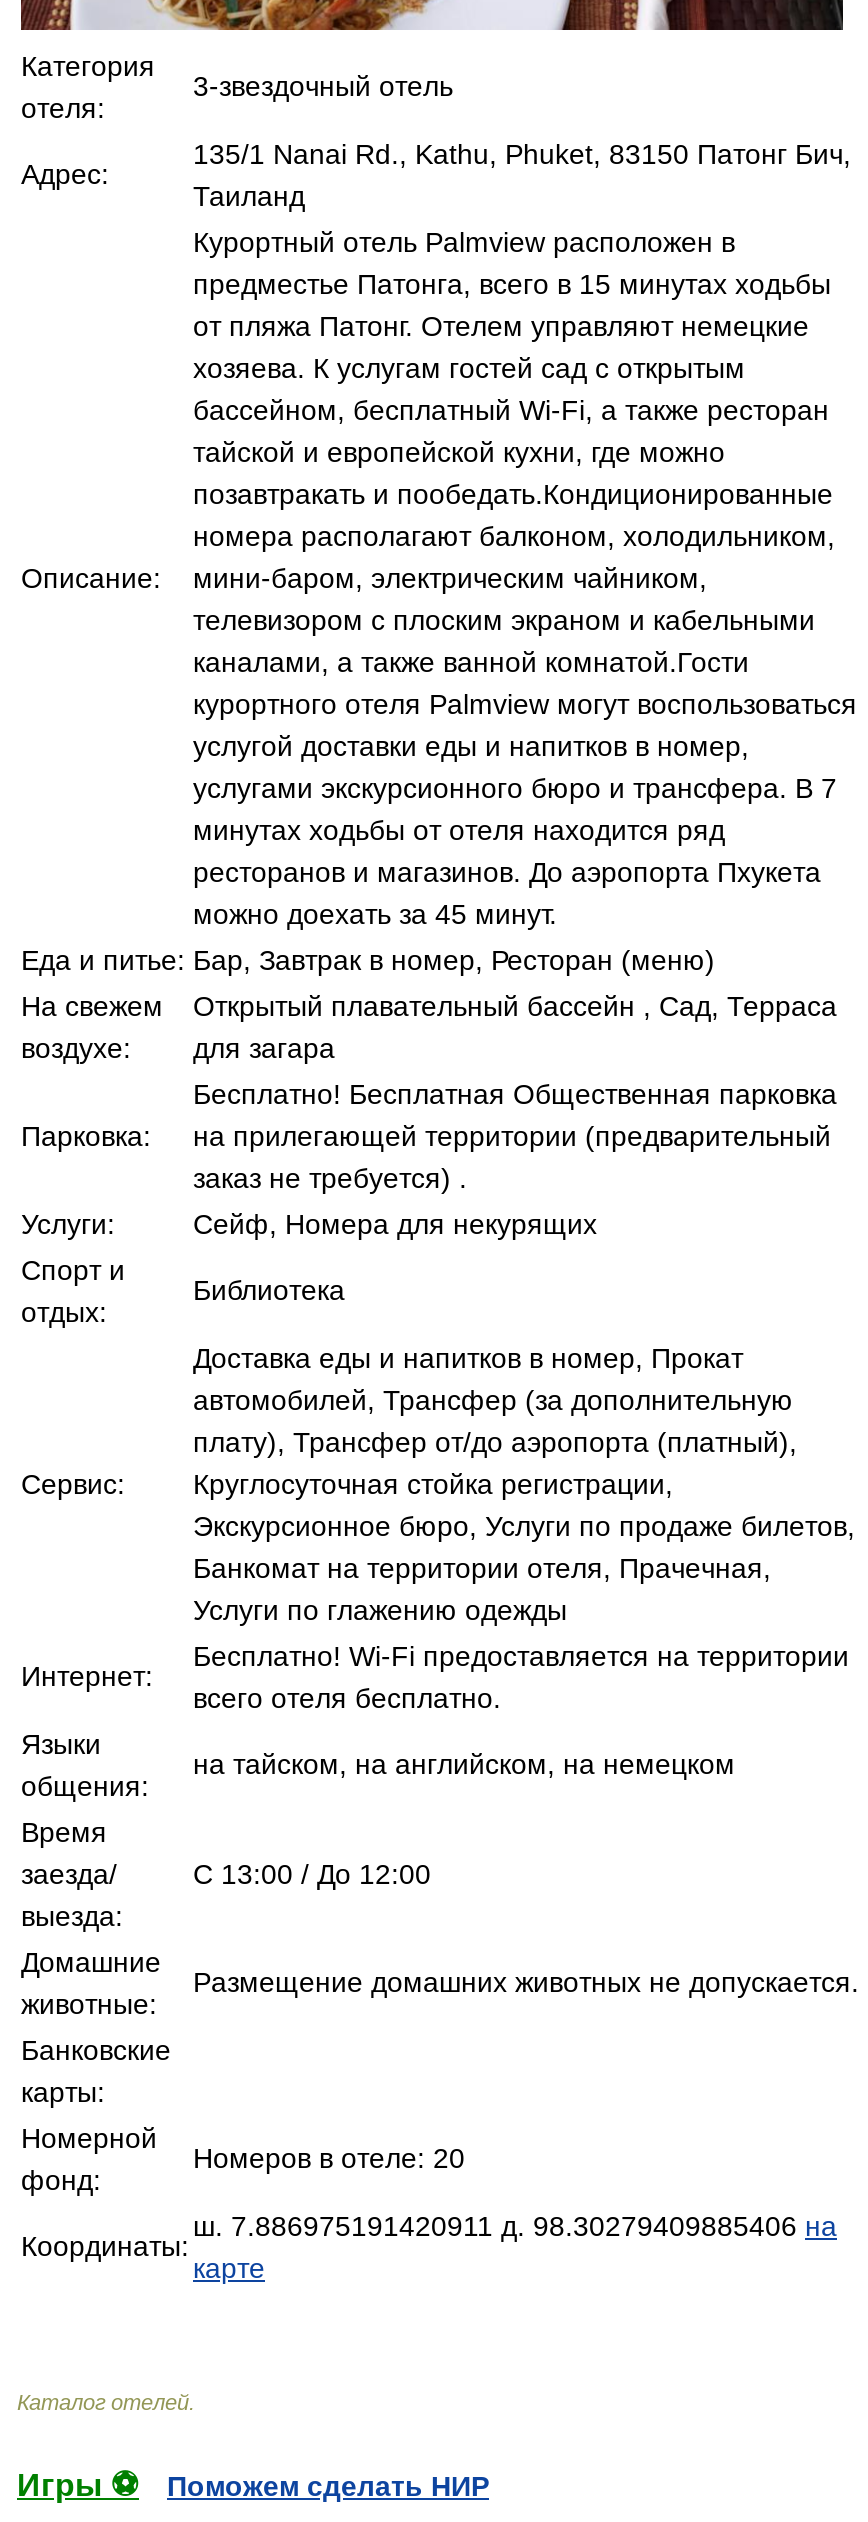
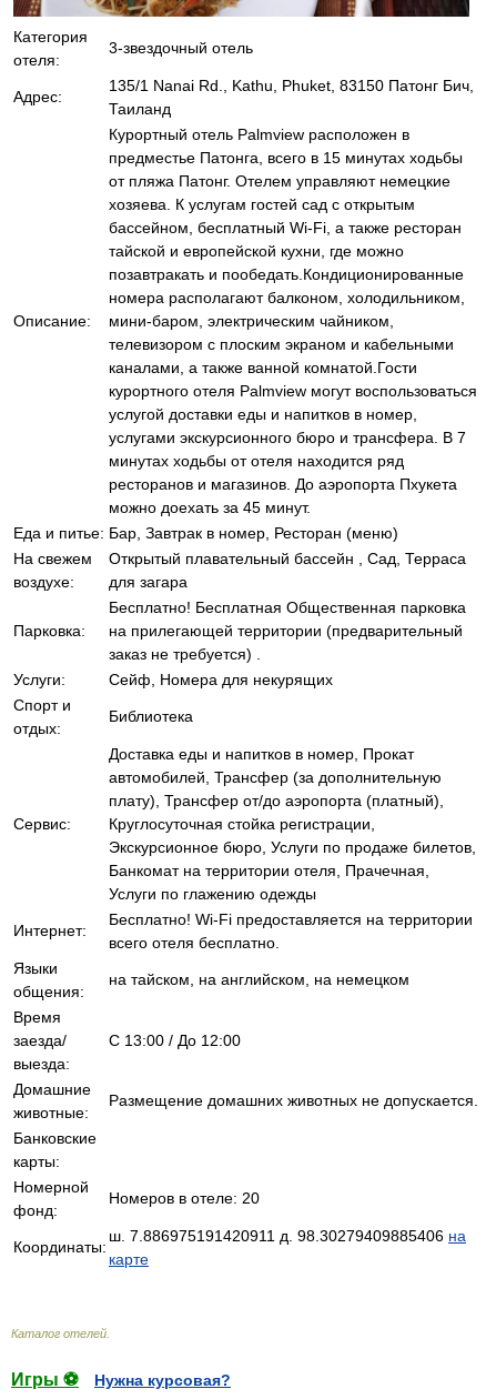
[167,2470,489,2502] Поможем сделать НИР -> [94,1371,231,1389] Нужна курсовая?

